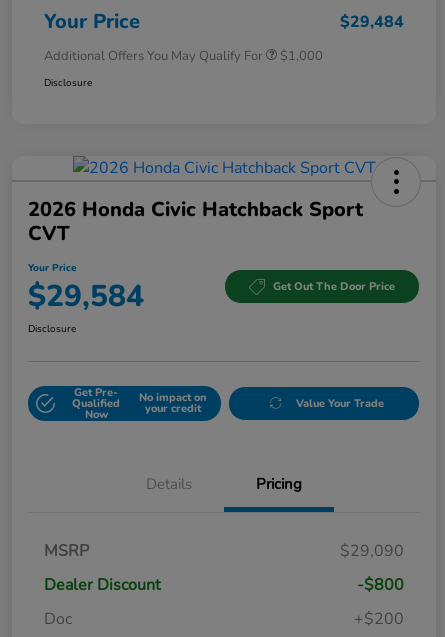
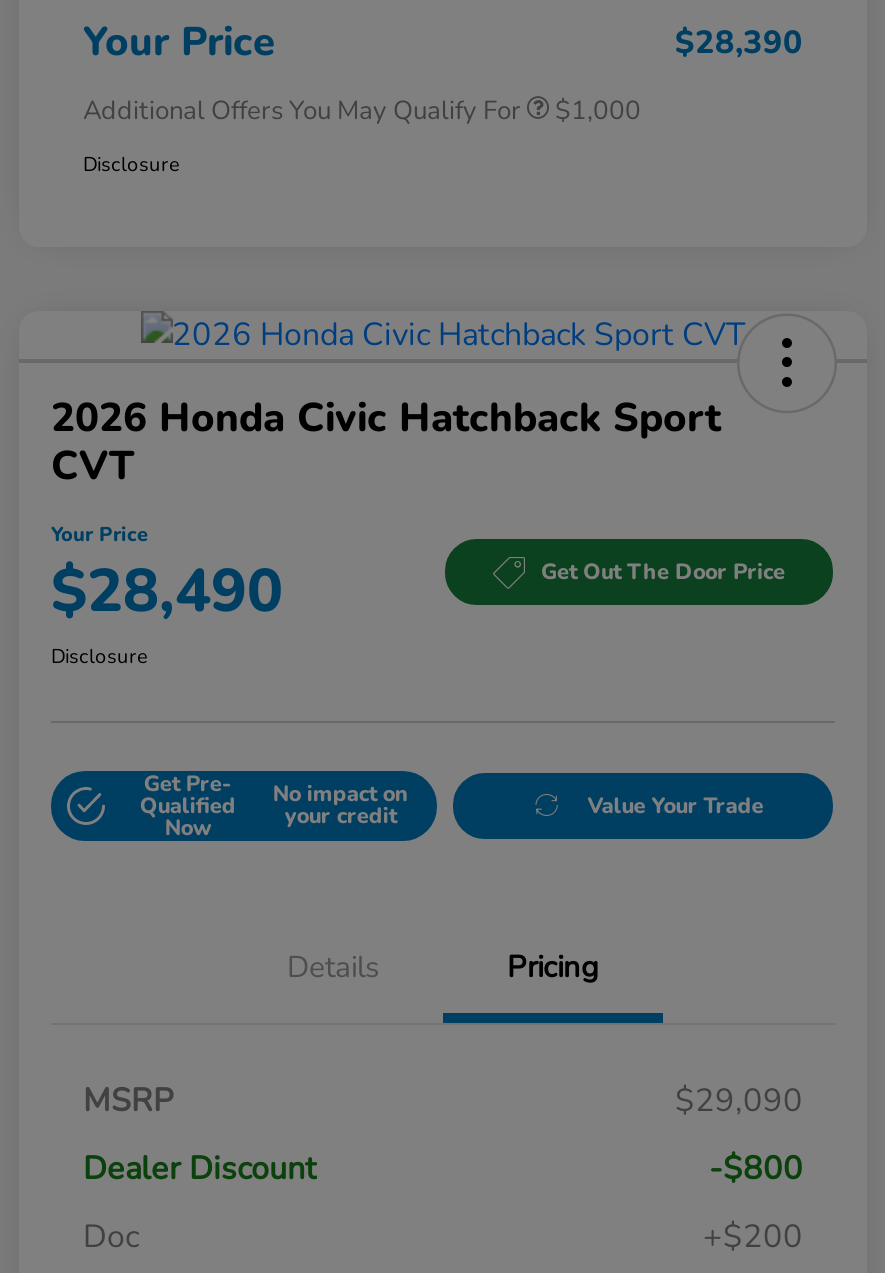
[340,11,404,33] $29,484 -> [675,21,803,65] $28,390
[28,276,144,317] $29,584 -> [51,551,283,633] $28,490

